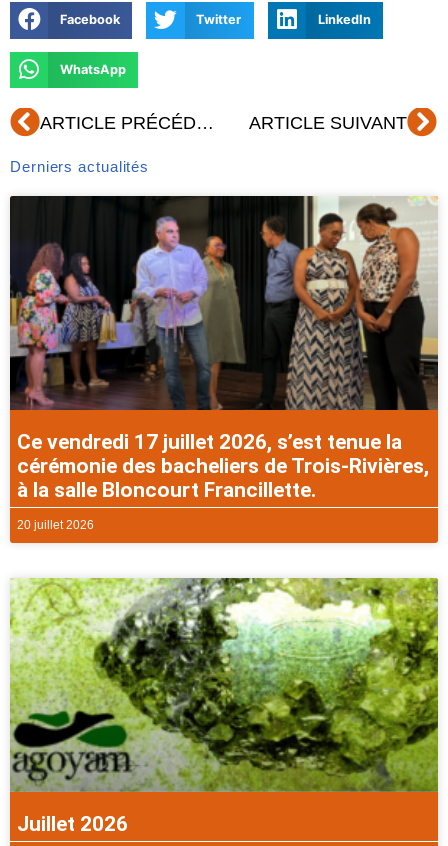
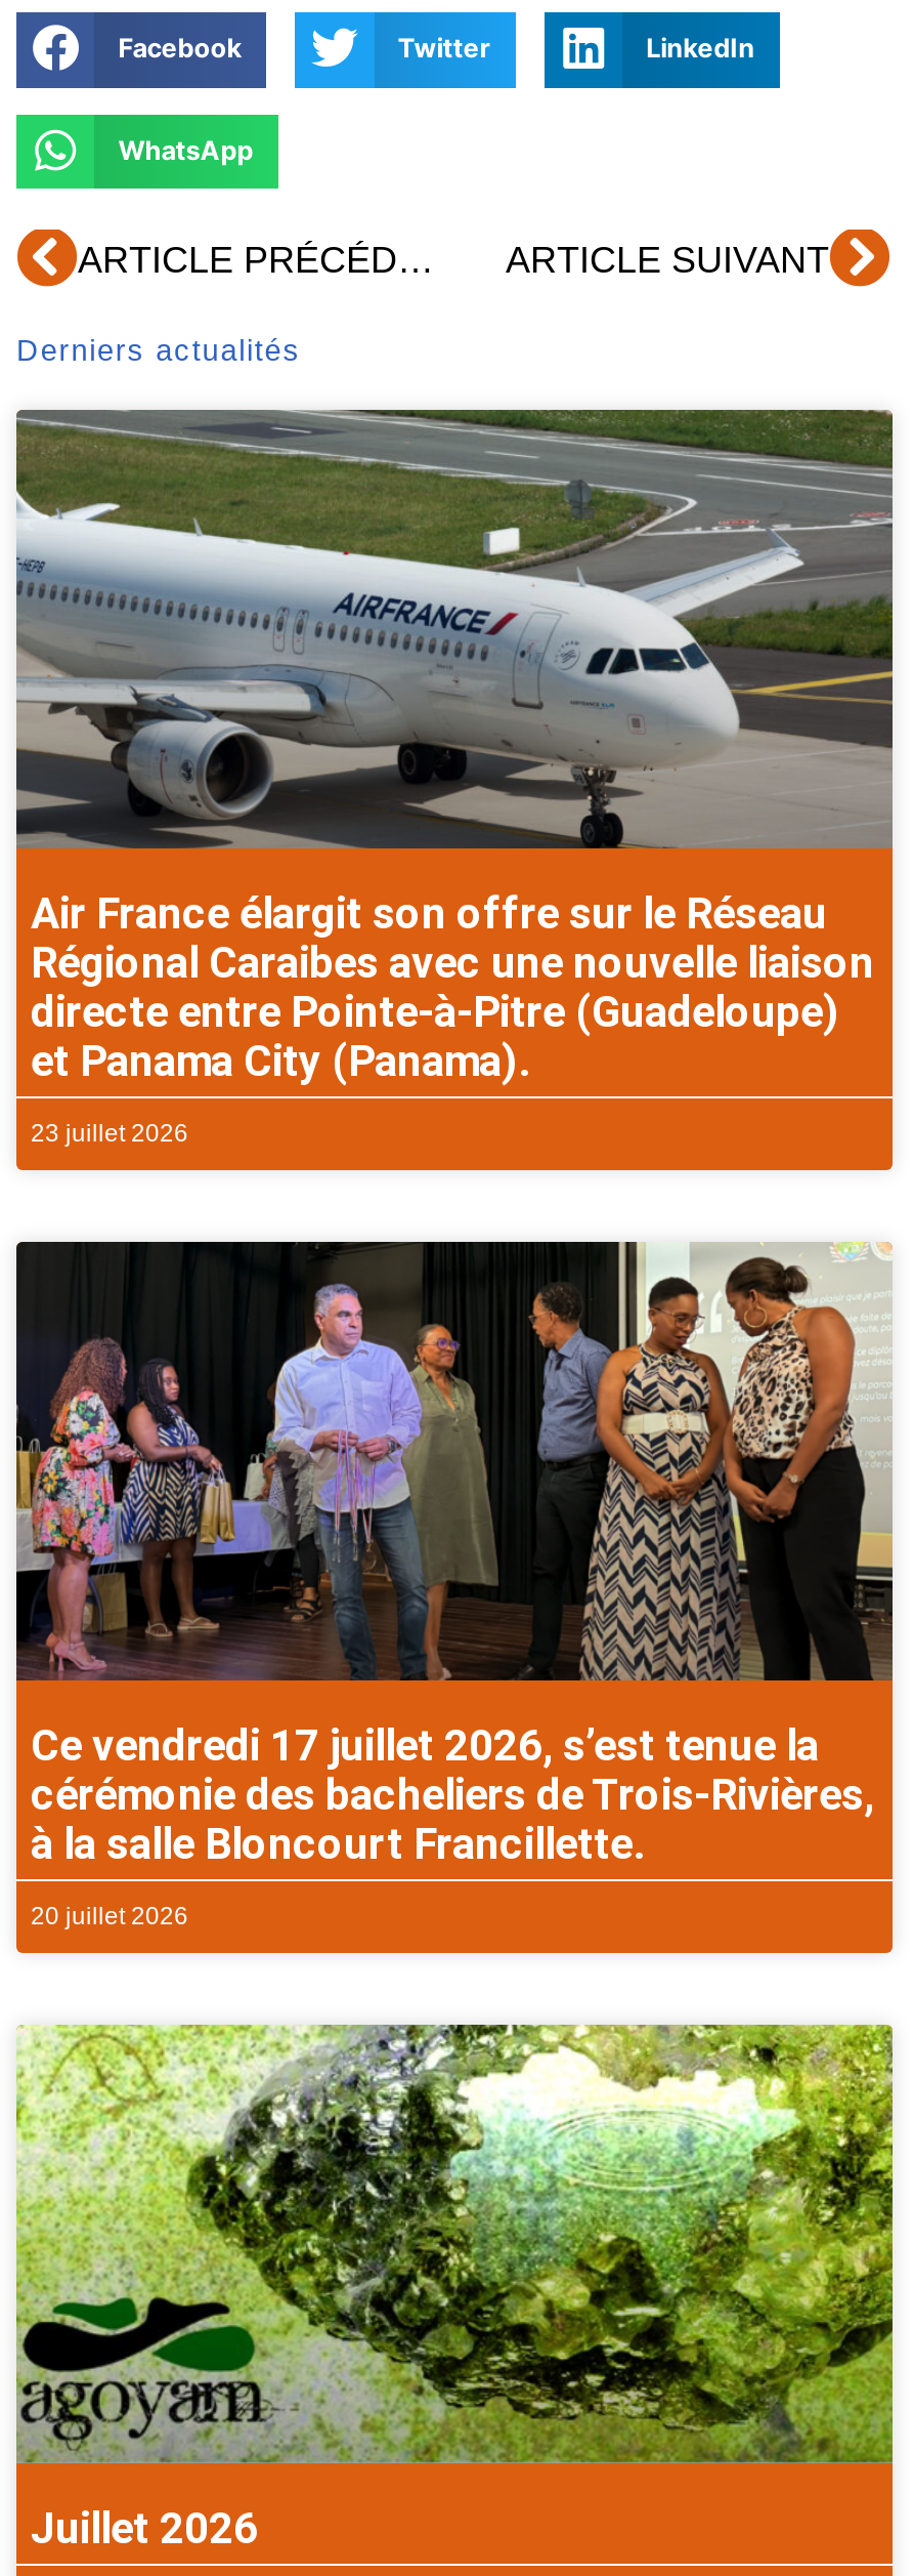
none -> [14,408,895,1148] [image] | Air France élargit son offre sur le Réseau | Régional Caraibes avec une nouvelle liaison | directe entre Pointe-à-Pitre (Guadeloupe) | et Panama City (Panama). | 23 juillet 2026

